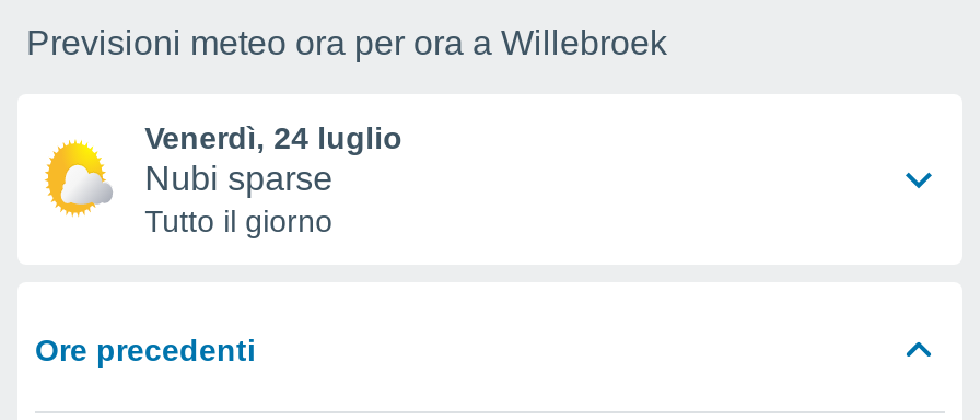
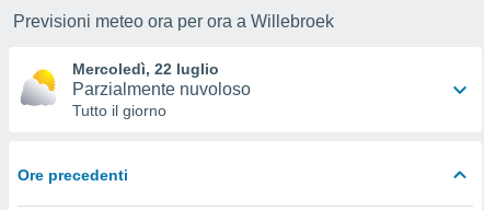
[42,120,403,208] [image] | Venerdì, 24 luglio | Nubi sparse -> [20,60,251,105] [image] | Mercoledì, 22 luglio | Parzialmente nuvoloso

